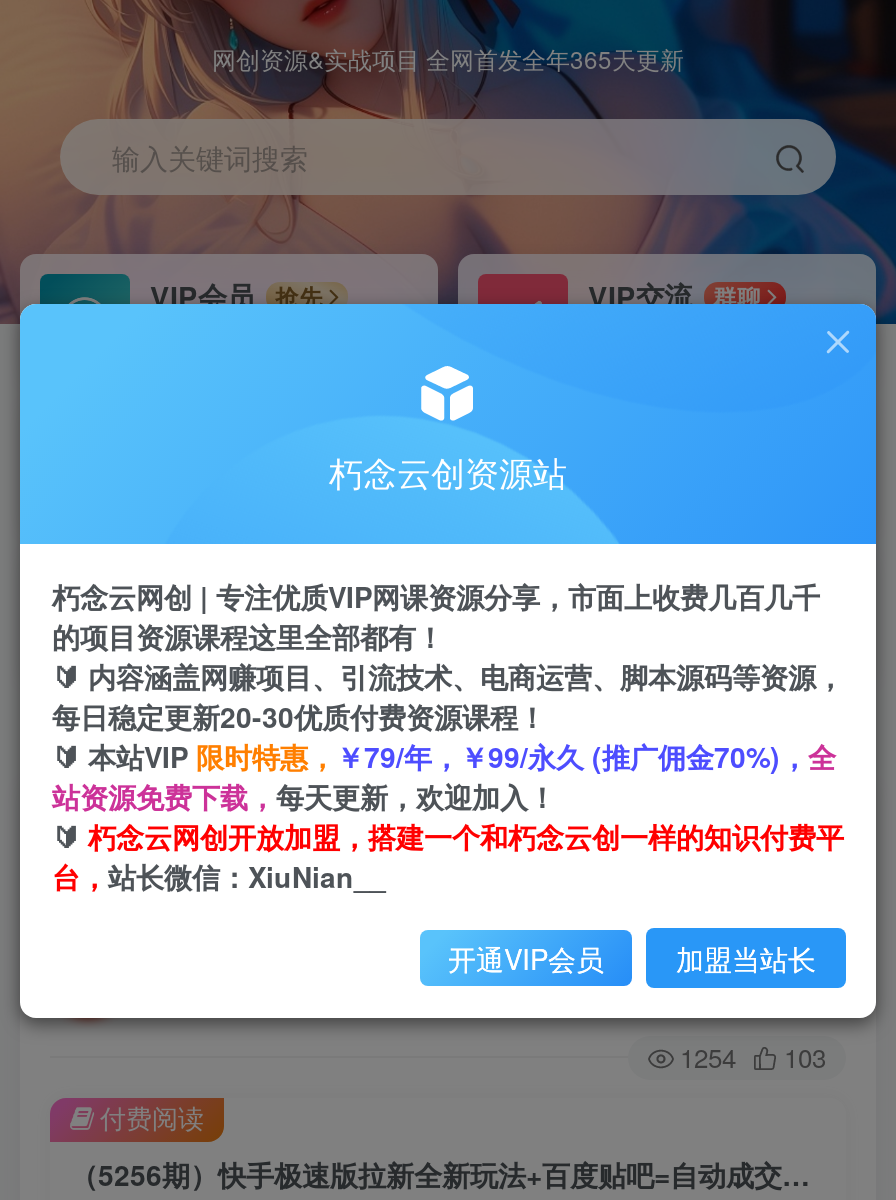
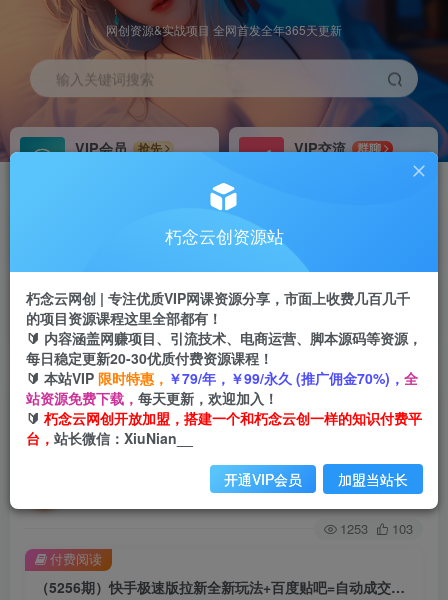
[680,1038,826,1076] 1254 103 -> [340,519,413,538] 1253 103

